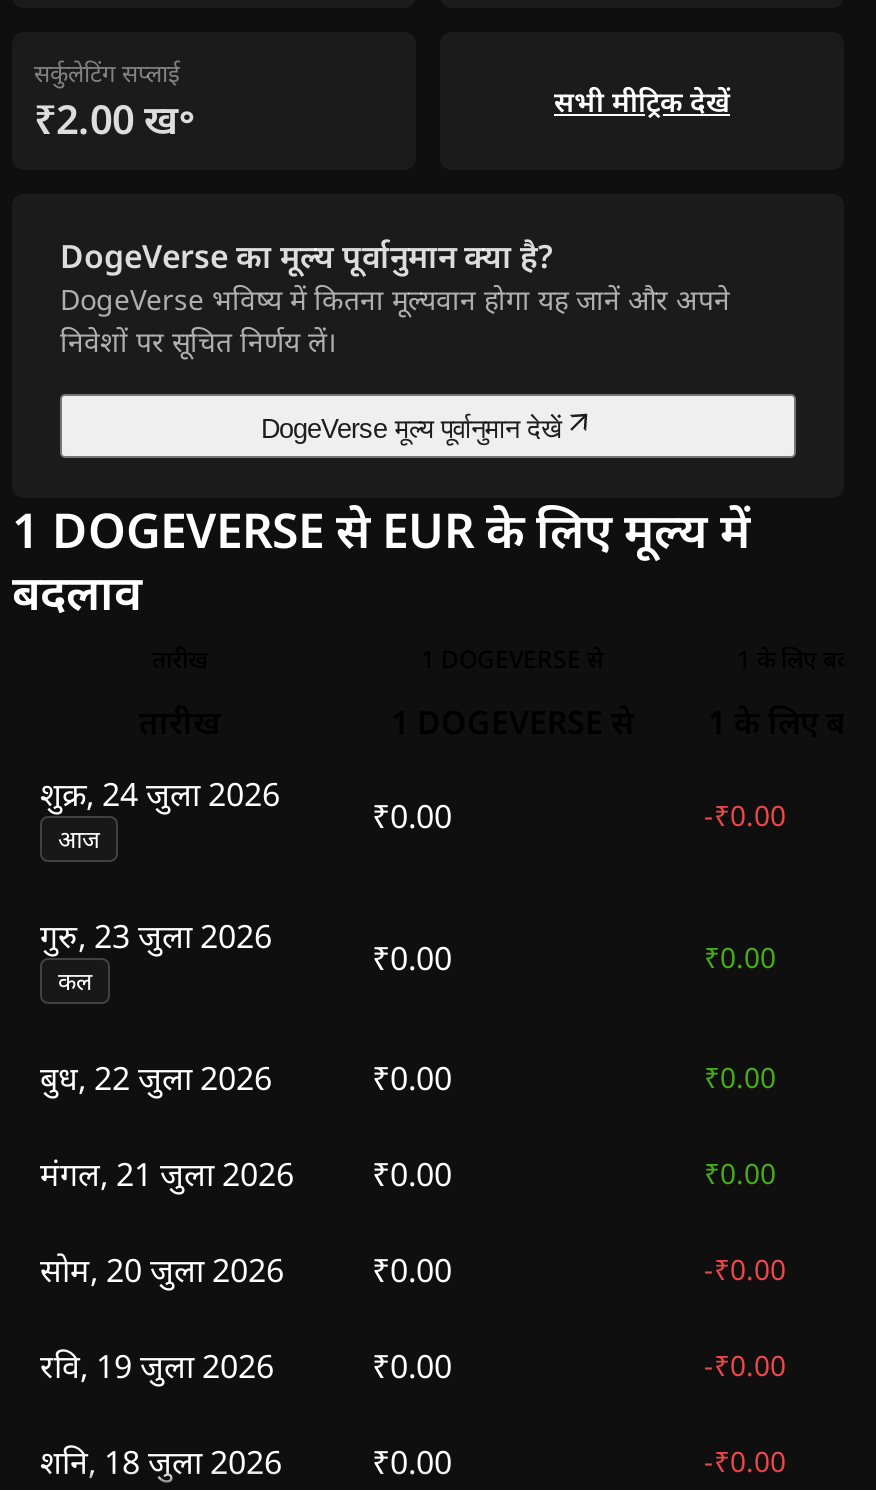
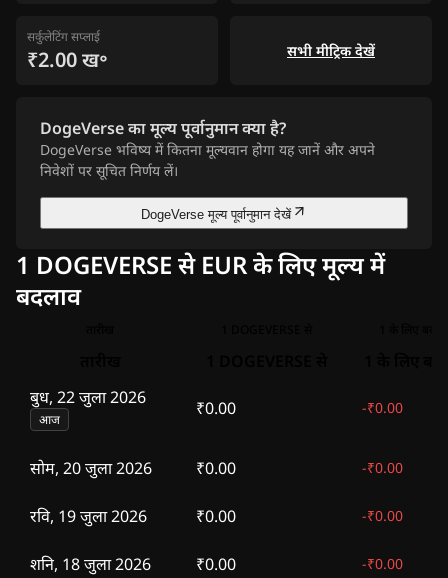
[40,772,280,816] शुक्र, 24 जुला 2026 -> [30,386,146,408] बुध, 22 जुला 2026
[40,914,272,998] गुरु, 23 जुला 2026 | कल -> none
[40,936,776,1196] ₹0.00 | ₹0.00 | बुध, 22 जुला 2026 | ₹0.00 | ₹0.00 | मंगल, 21 जुला 2026 | ₹0.00 | ₹0.00 -> none

